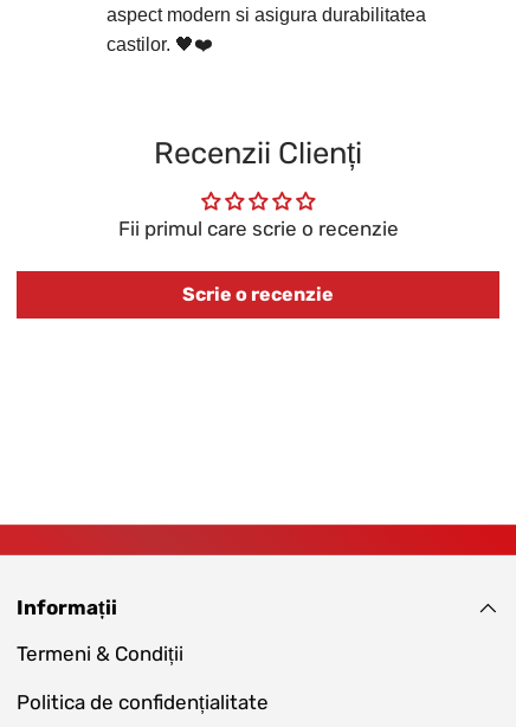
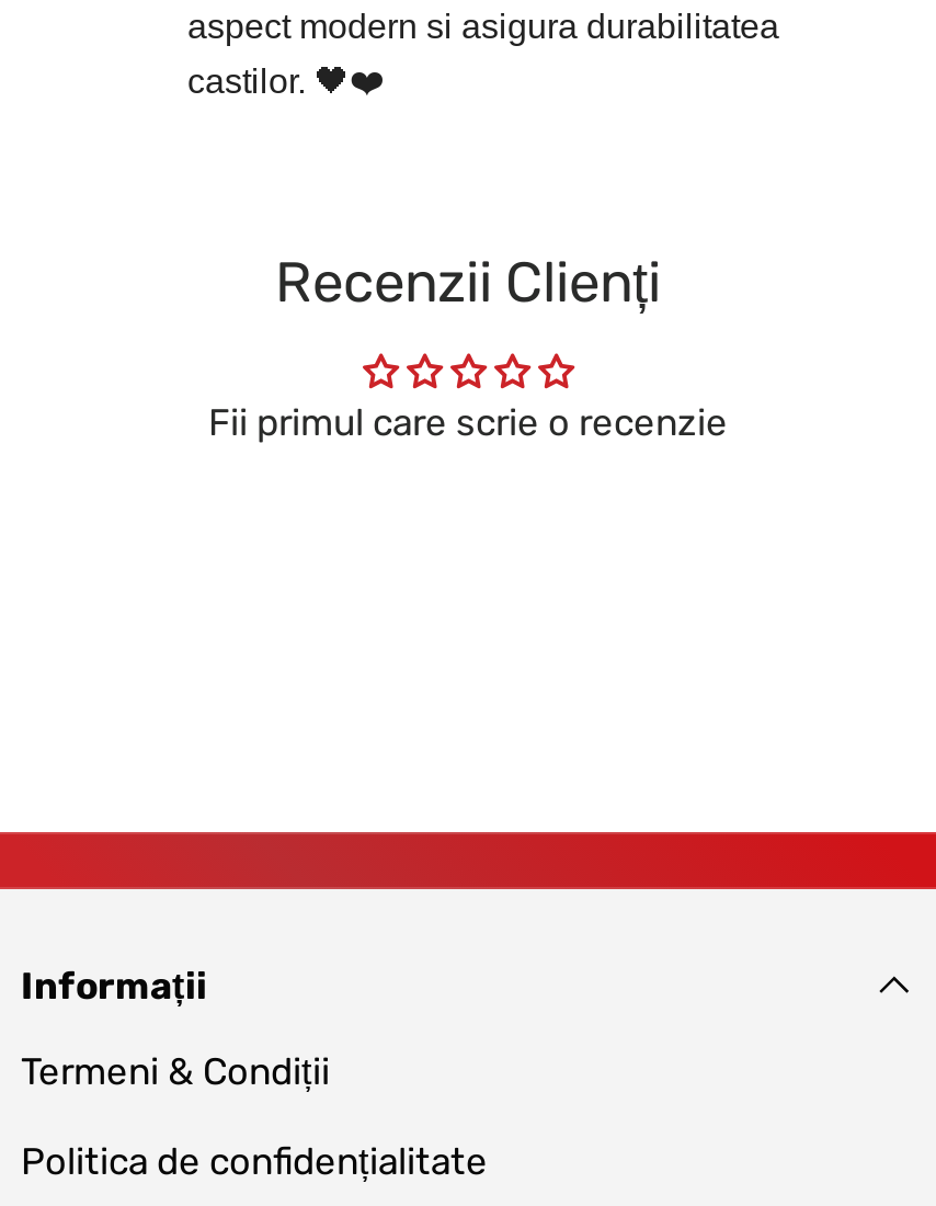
[182,283,334,305] Scrie o recenzie -> none

